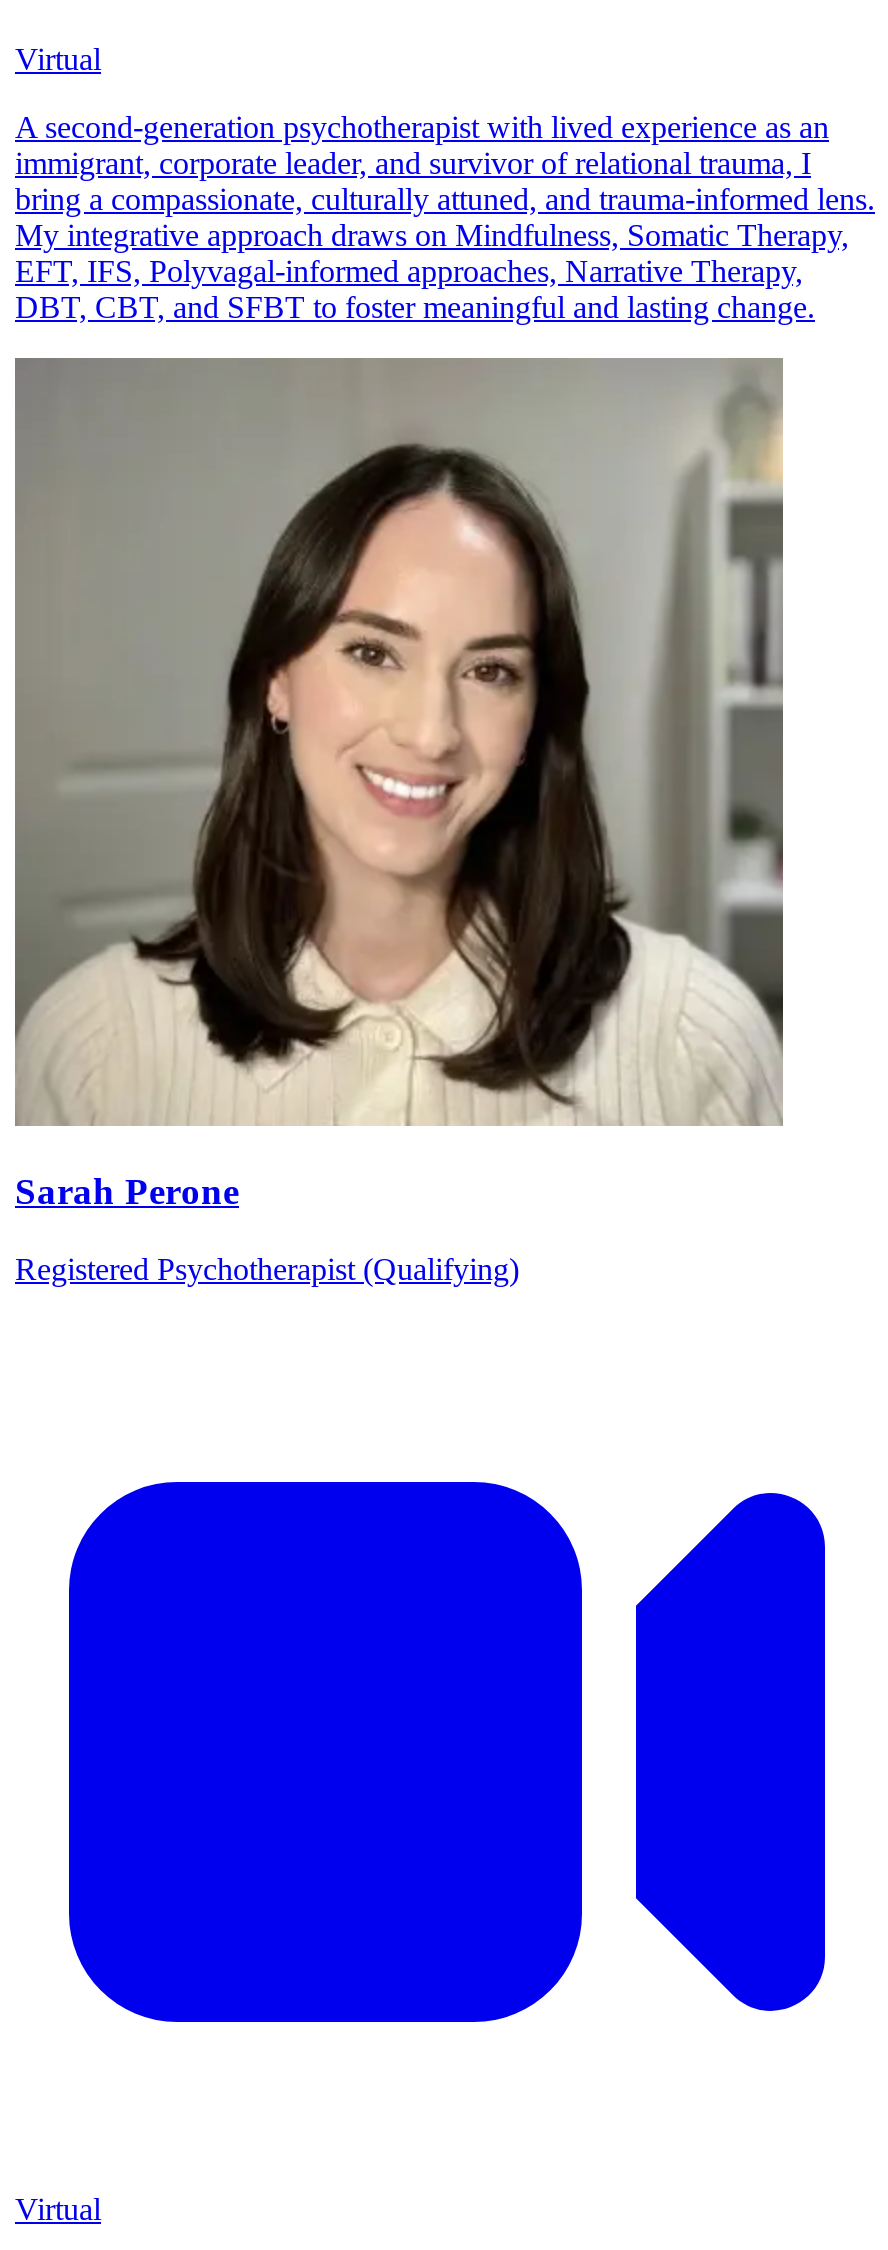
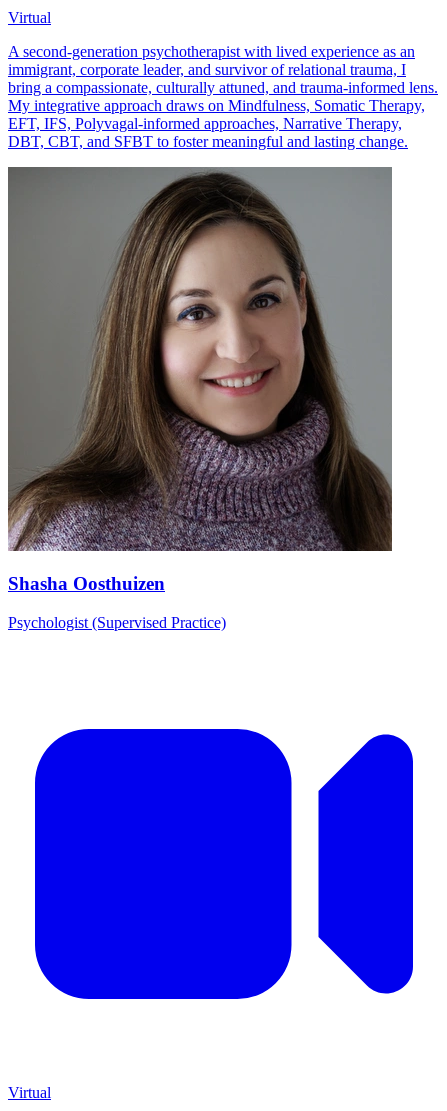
[15,364,783,1213] [image] | Sarah Perone -> [8,169,392,594] [image] | Shasha Oosthuizen
[15,1252,519,1286] Registered Psychotherapist (Qualifying) -> [8,614,226,631] Psychologist (Supervised Practice)

